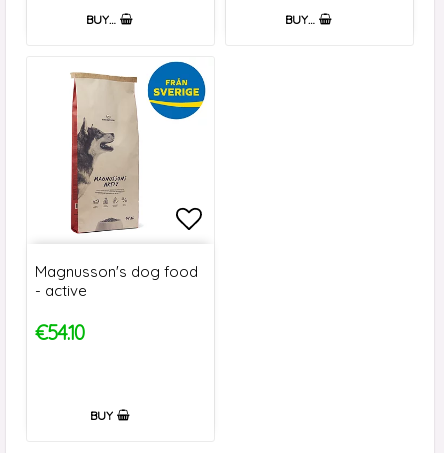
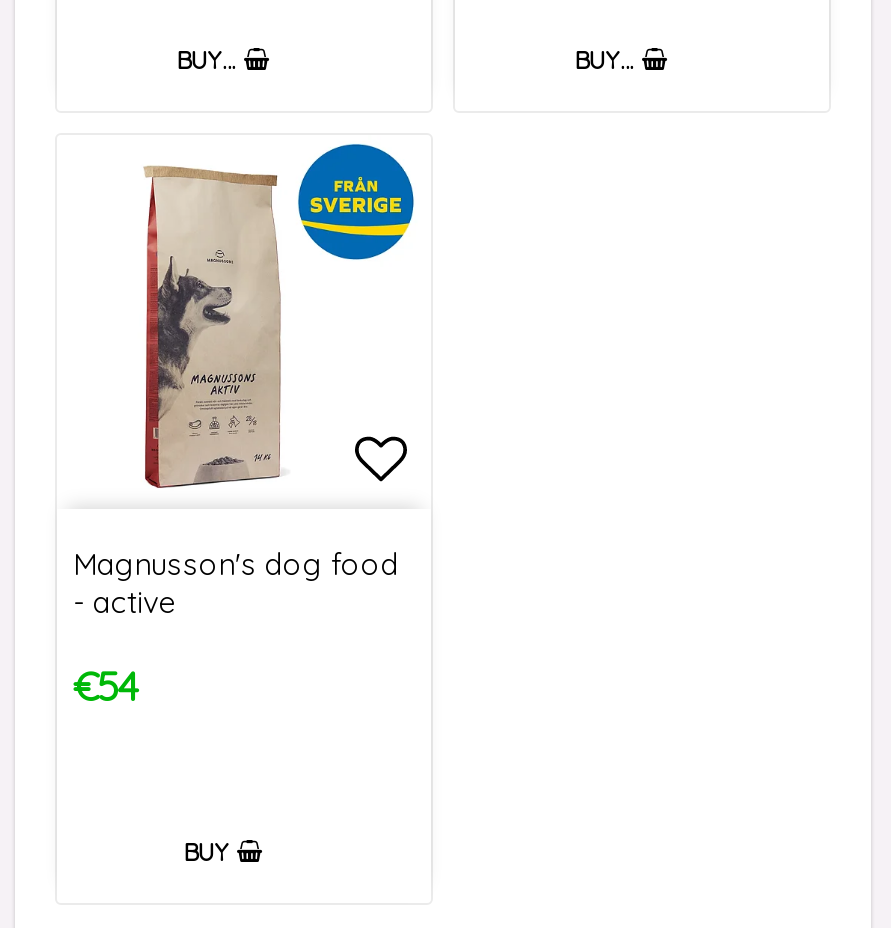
[35,320,84,345] €54.10 -> [73,661,137,711] €54

